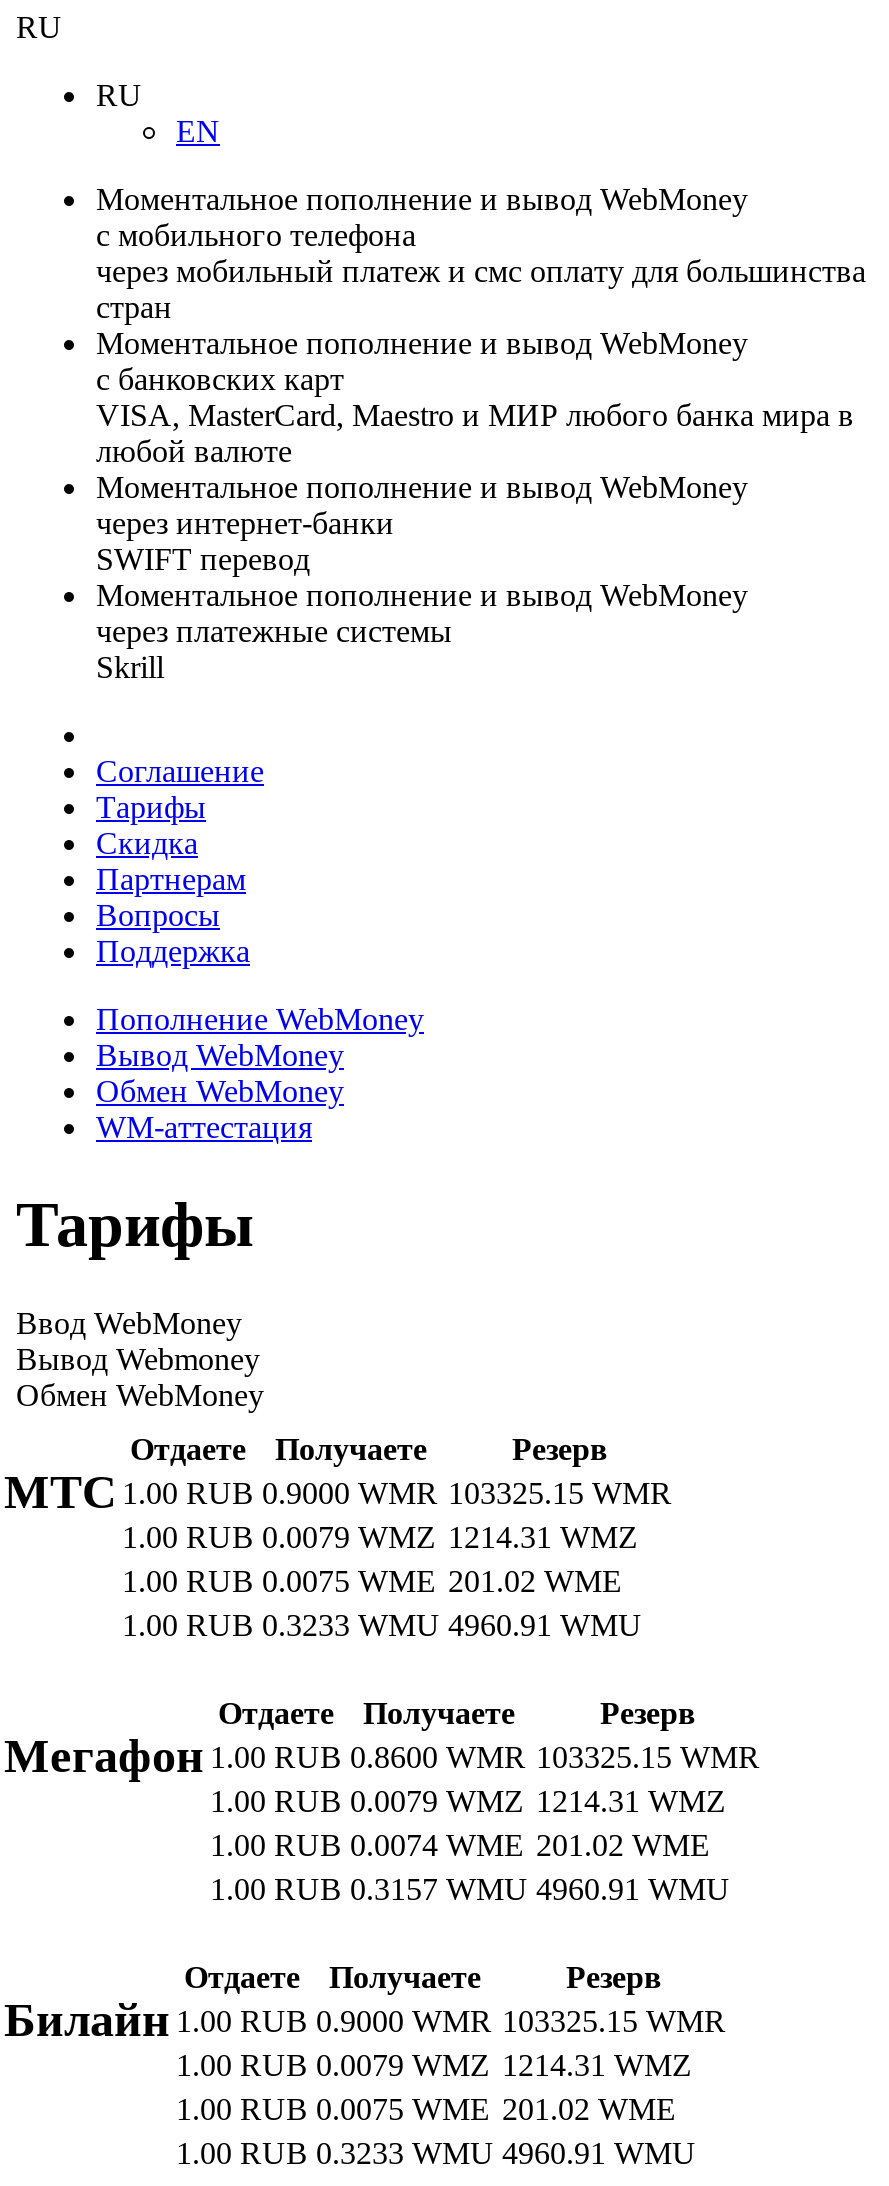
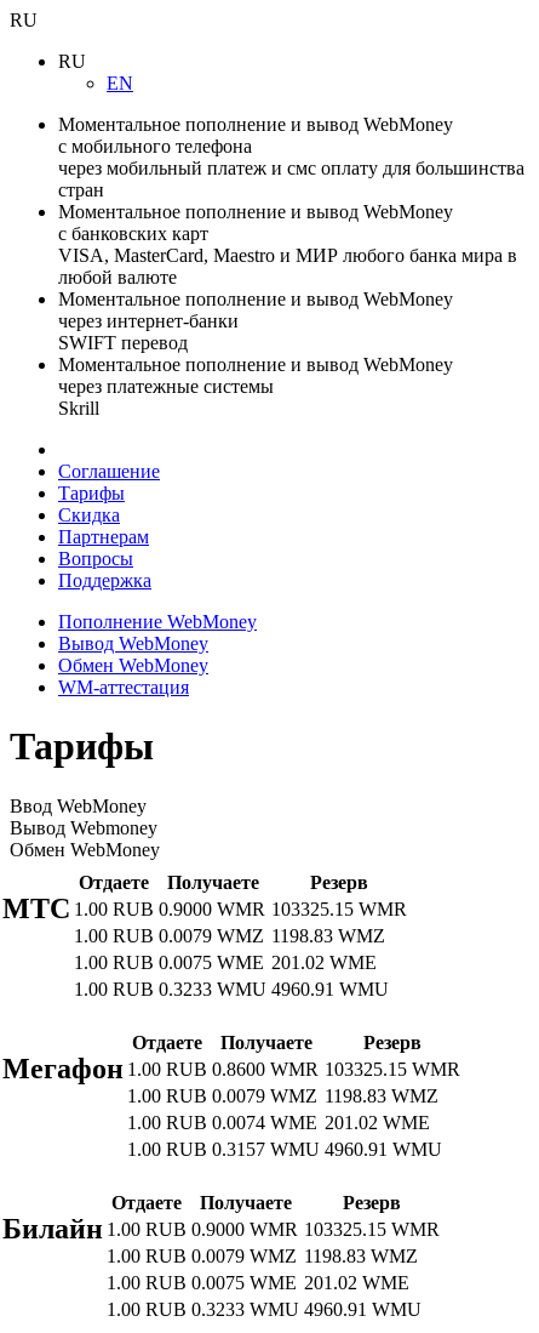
[122,1520,638,1554] 1.00 RUB 0.0079 WMZ 1214.31 WMZ -> [74,925,385,946] 1.00 RUB 0.0079 WMZ 1198.83 WMZ
[210,1784,726,1818] 1.00 RUB 0.0079 WMZ 1214.31 WMZ -> [127,1085,438,1106] 1.00 RUB 0.0079 WMZ 1198.83 WMZ
[176,2048,692,2082] 1.00 RUB 0.0079 WMZ 1214.31 WMZ -> [107,1246,418,1266] 1.00 RUB 0.0079 WMZ 1198.83 WMZ

